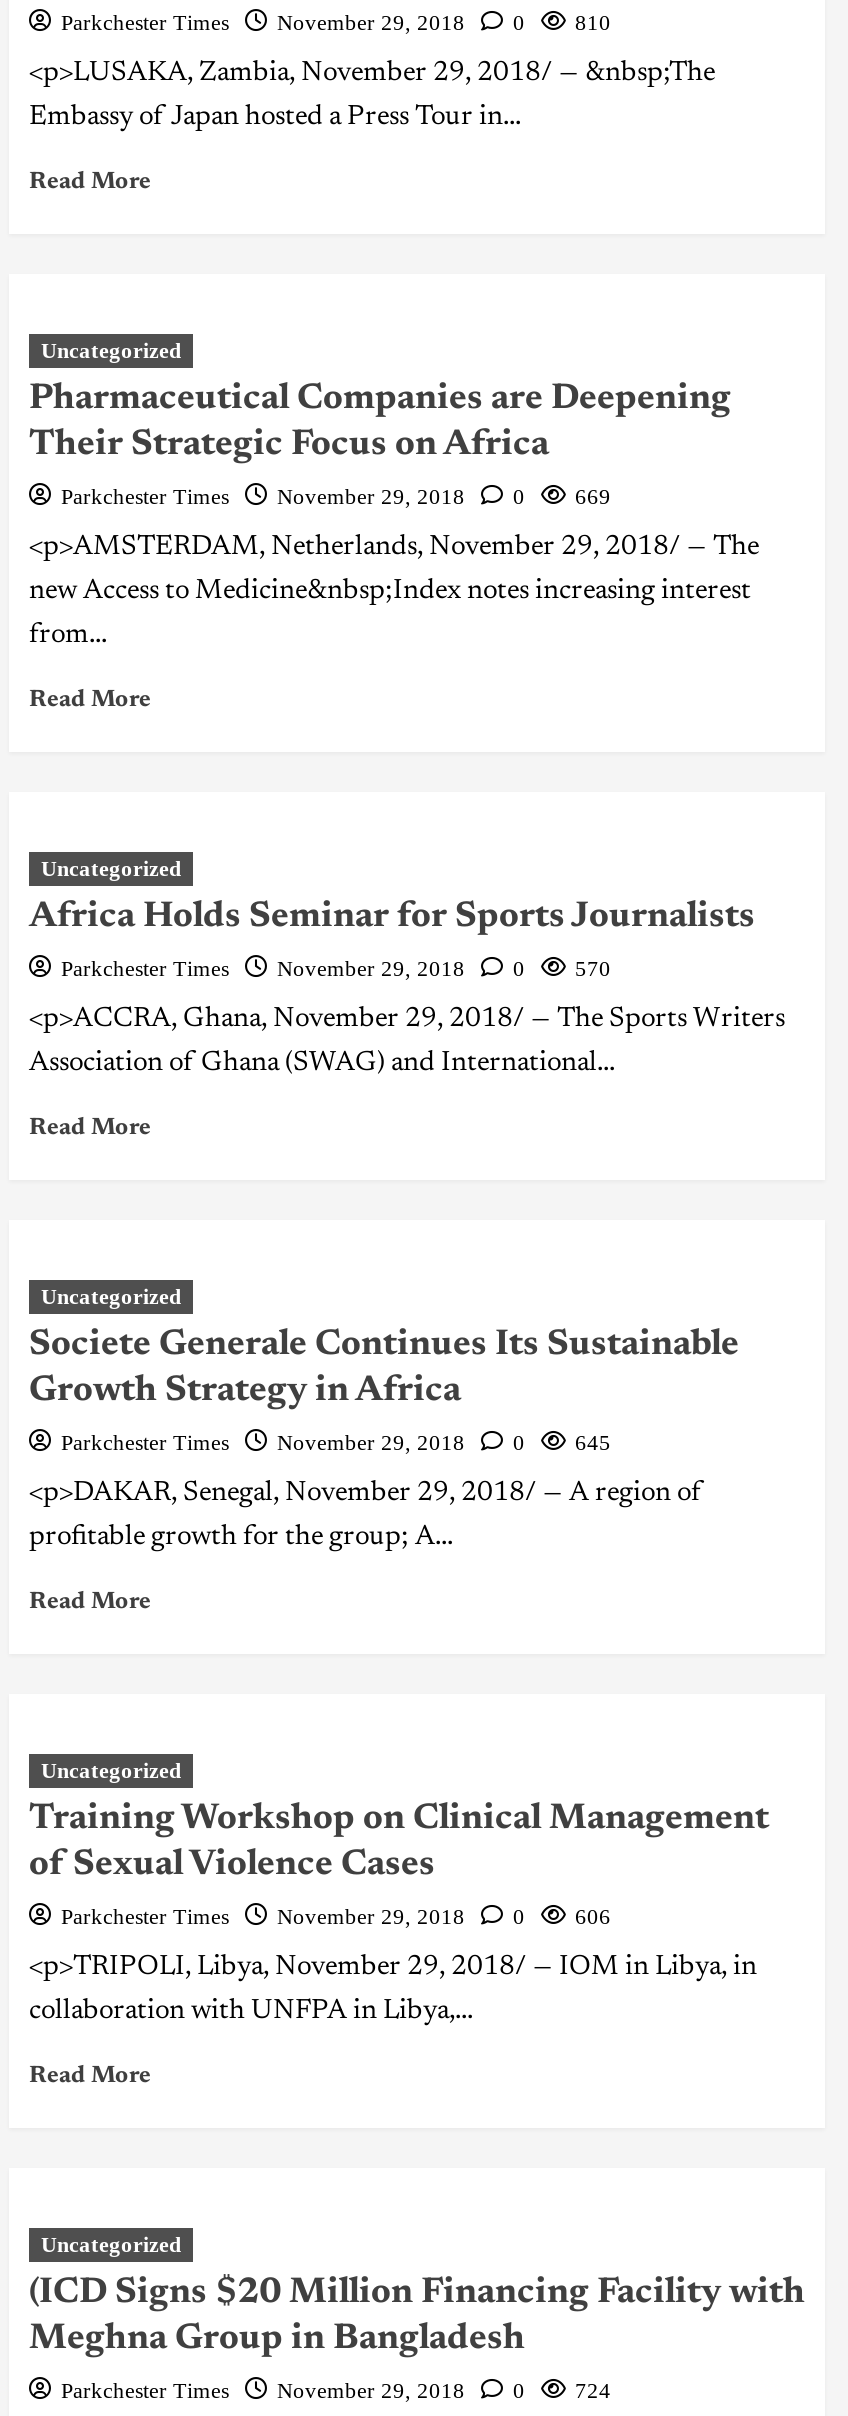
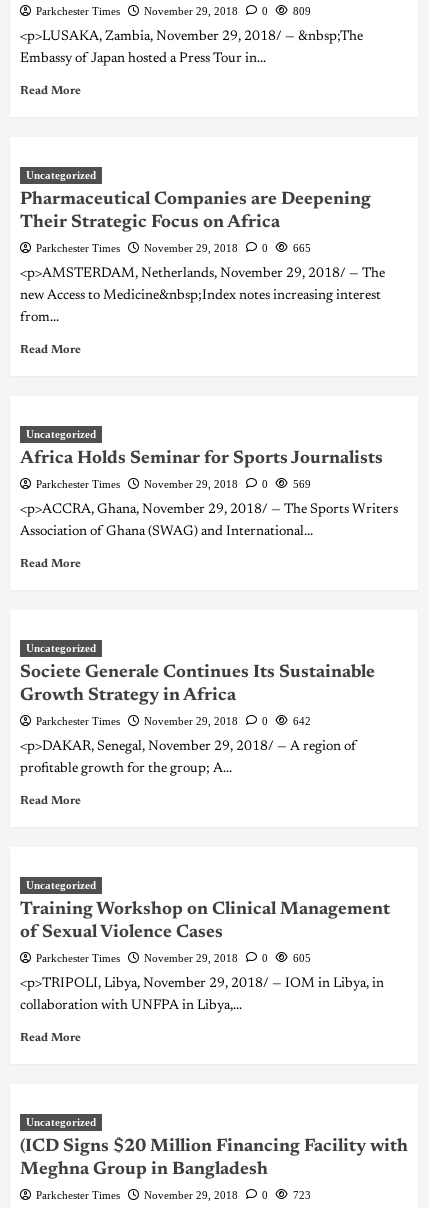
[575,10,611,34] 810 -> [293,5,311,17] 809
[575,484,611,508] 669 -> [293,242,311,254] 665
[575,956,611,980] 570 -> [293,478,311,490] 569
[575,1430,611,1454] 645 -> [293,715,311,727] 642
[575,1904,611,1928] 606 -> [293,952,311,964] 605
[575,2378,611,2402] 724 -> [293,1189,311,1201] 723

